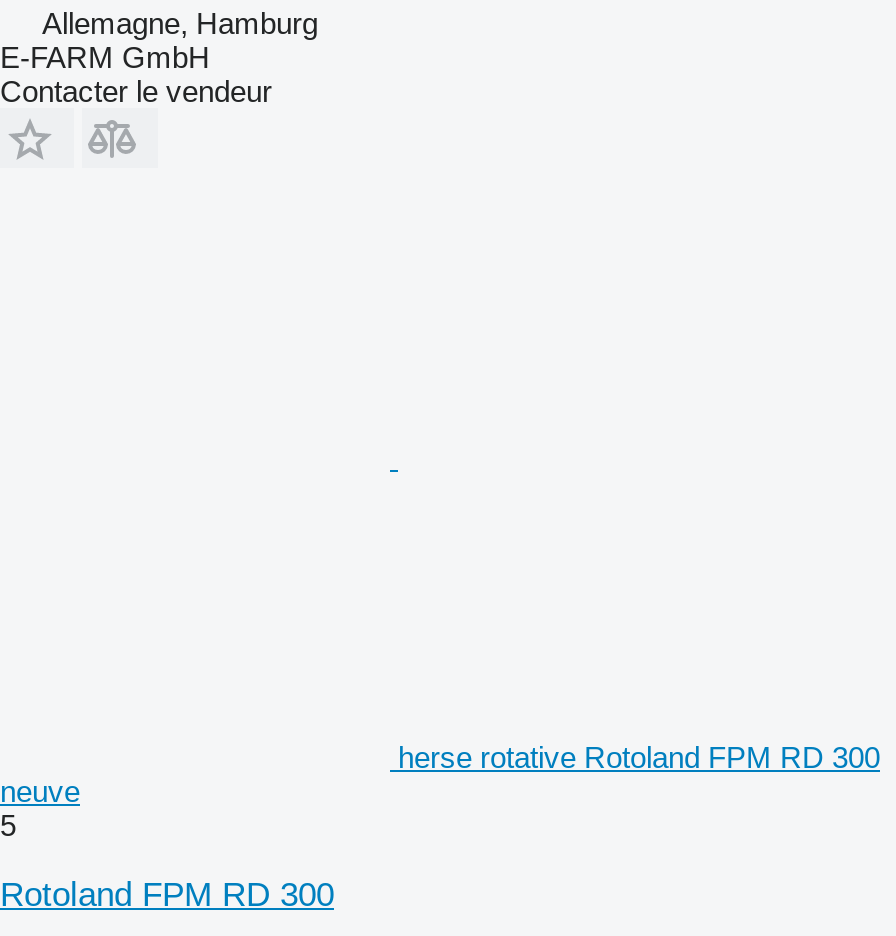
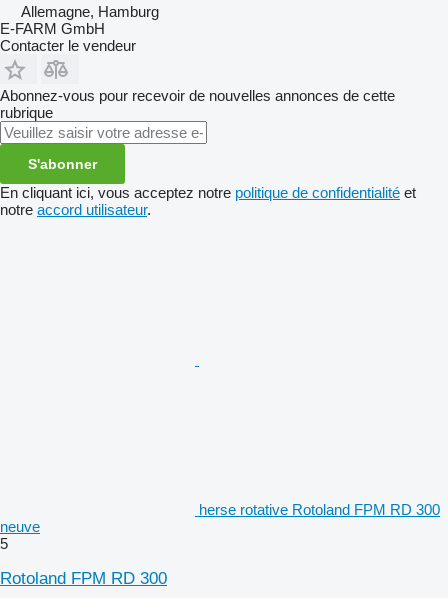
none -> [0,87,416,218] Abonnez-vous pour recevoir de nouvelles annonces de cette | rubrique | S'abonner | En cliquant ici, vous acceptez notre politique de confidentialité et | notre accord utilisateur.

